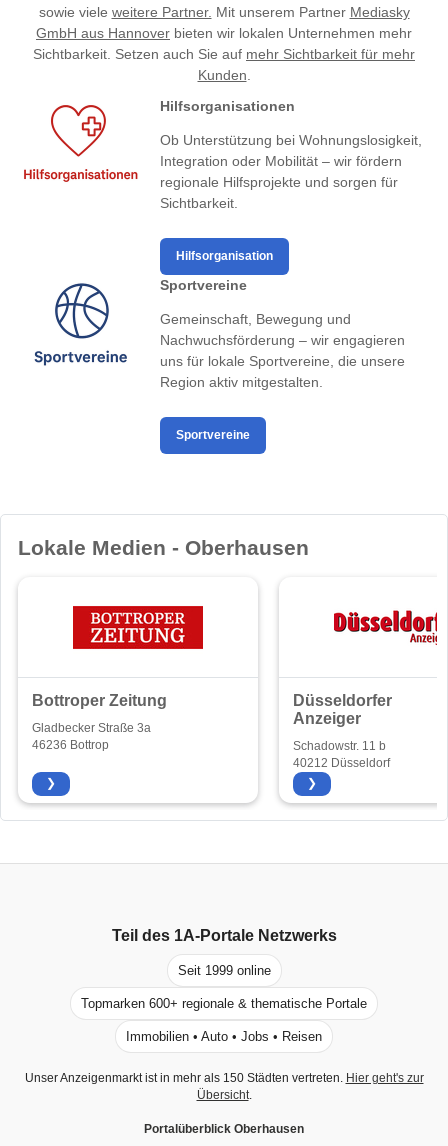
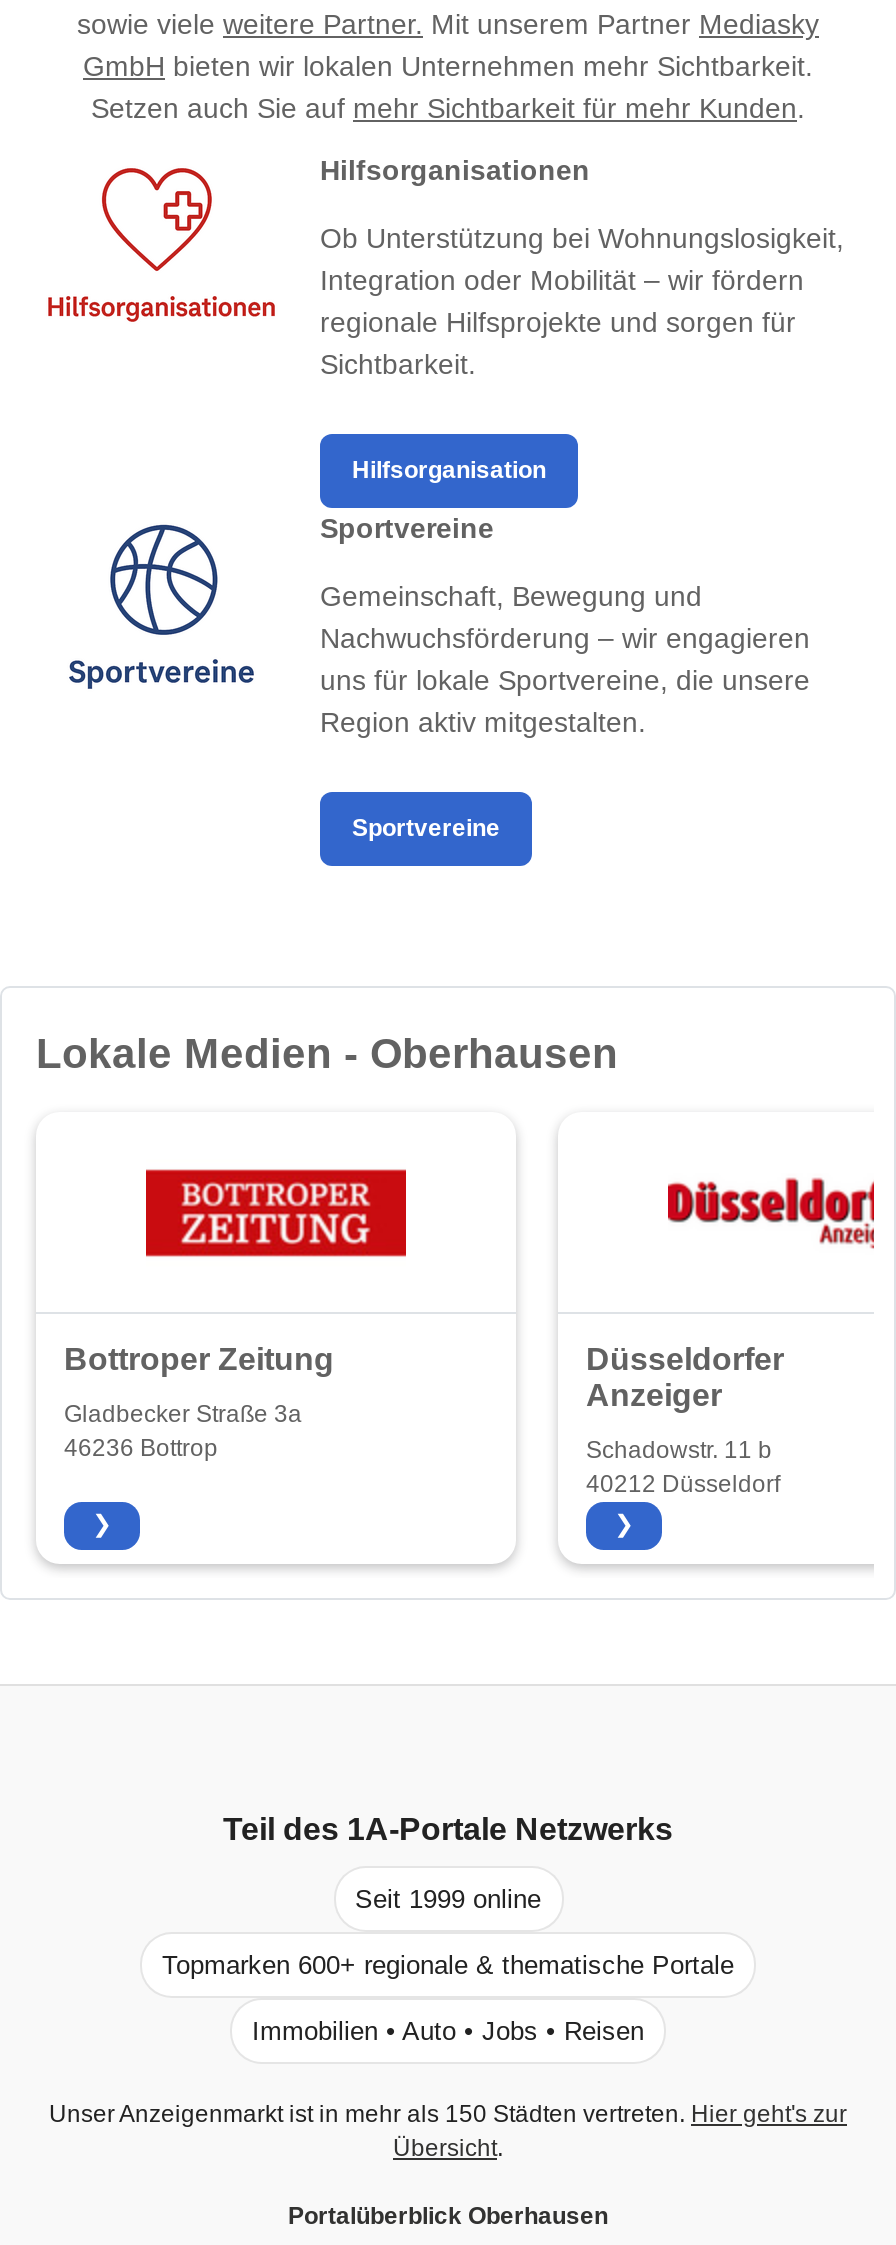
[33,25,415,83] GmbH aus Hannover bieten wir lokalen Unternehmen mehr | Sichtbarkeit. Setzen auch Sie auf mehr Sichtbarkeit für mehr | Kunden. -> [83,50,813,124] GmbH bieten wir lokalen Unternehmen mehr Sichtbarkeit. | Setzen auch Sie auf mehr Sichtbarkeit für mehr Kunden.

